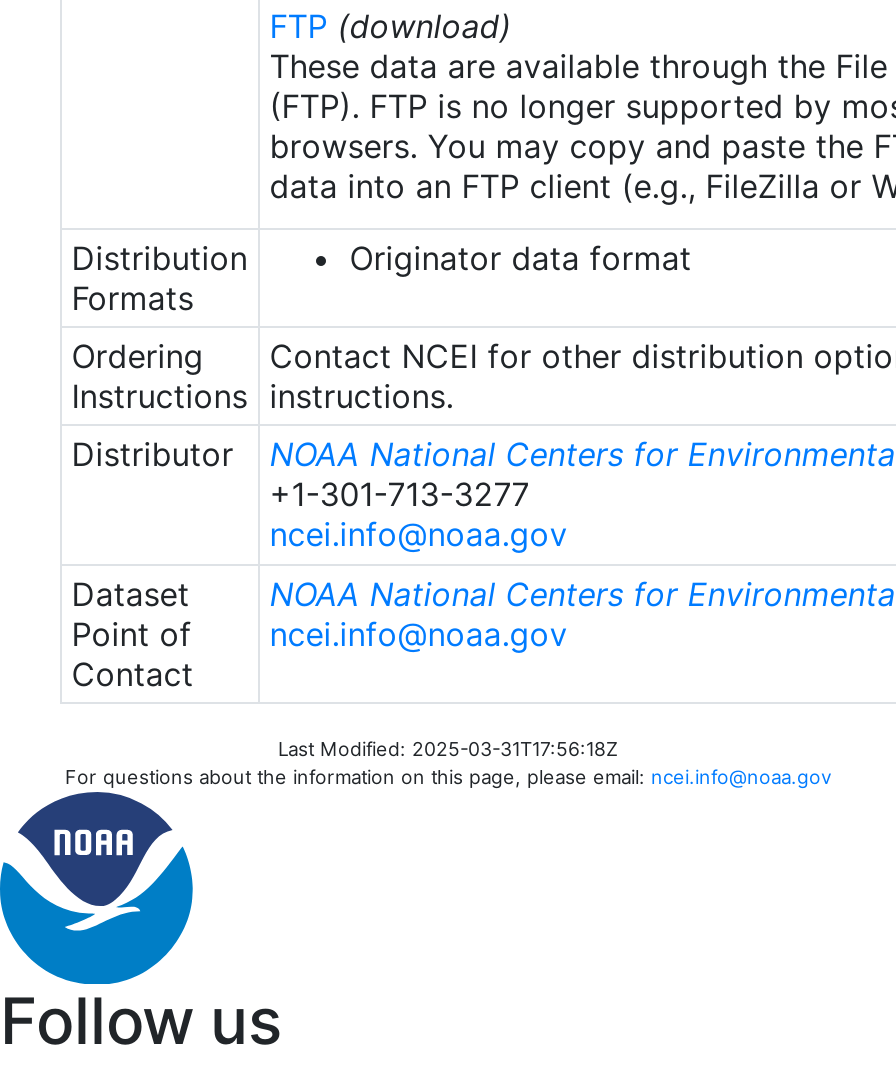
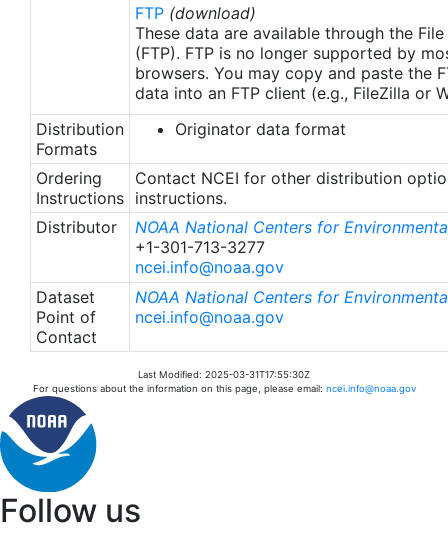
[278,737,618,759] Last Modified: 2025-03-31T17:56:18Z -> [138,369,310,380] Last Modified: 2025-03-31T17:55:30Z

